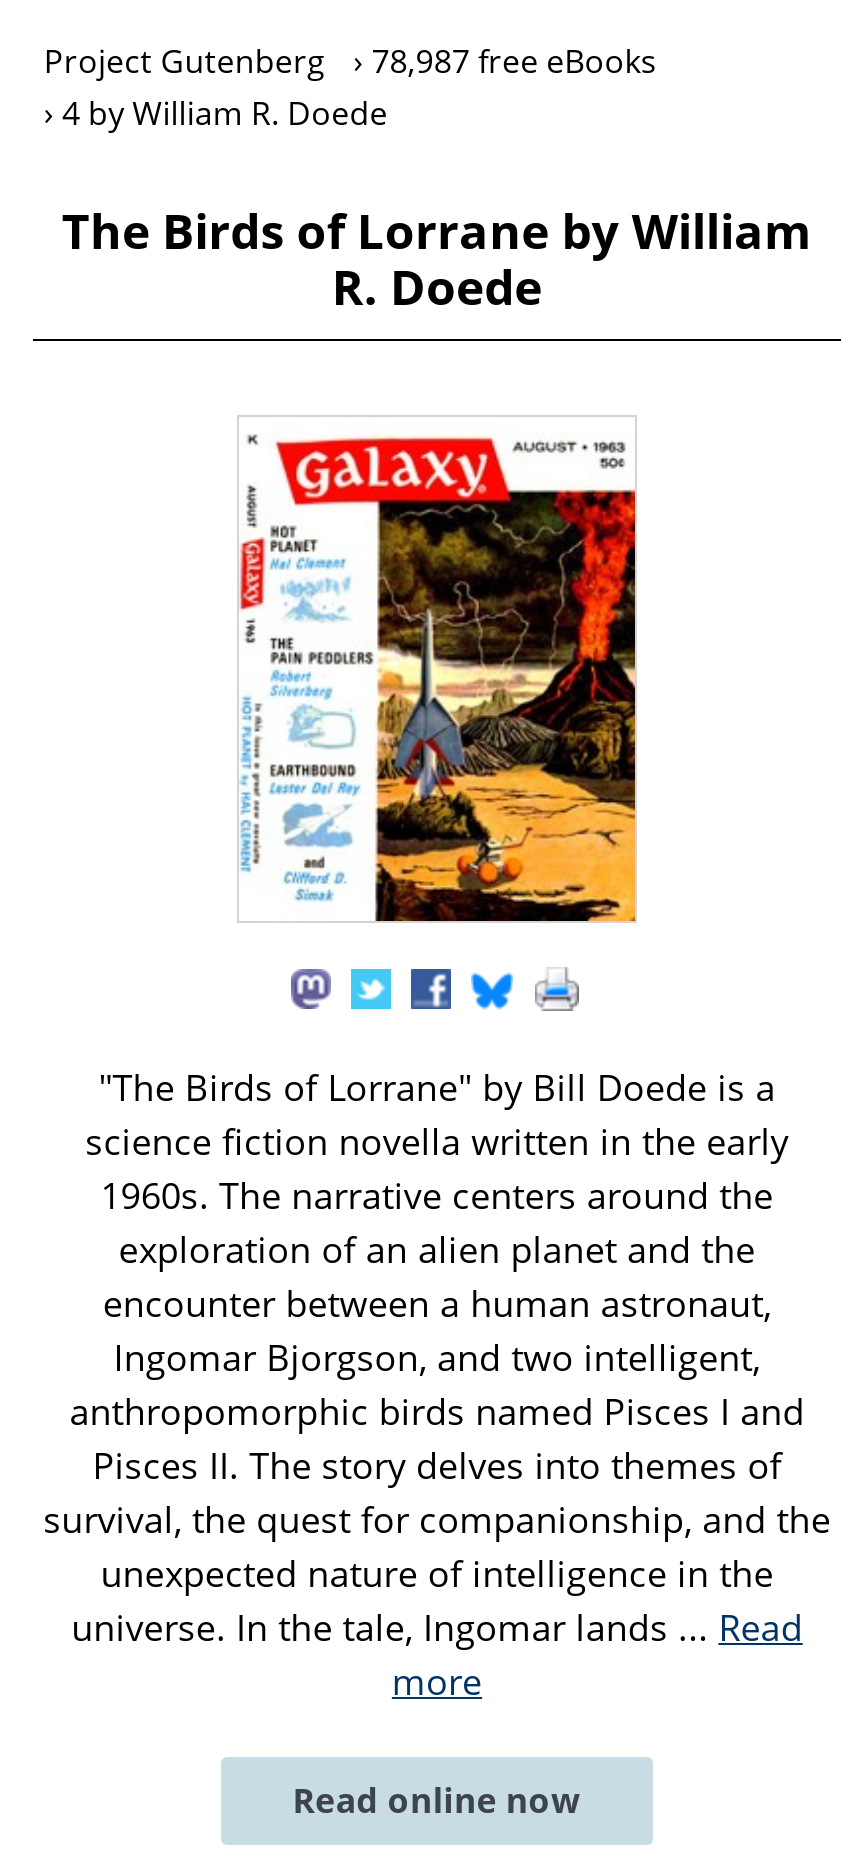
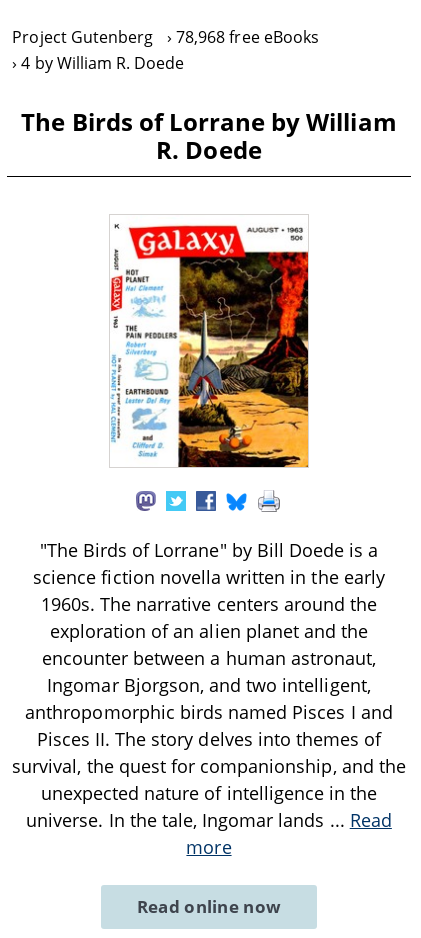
[44,39,657,83] Project Gutenberg 78,987 free eBooks -> [12,26,319,48] Project Gutenberg 78,968 free eBooks

